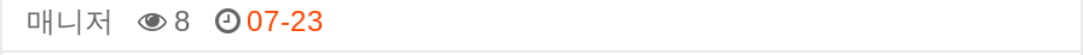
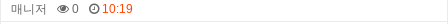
[174,5,191,39] 8 -> [72,2,79,16] 0
[247,5,324,39] 07-23 -> [102,2,133,16] 10:19

